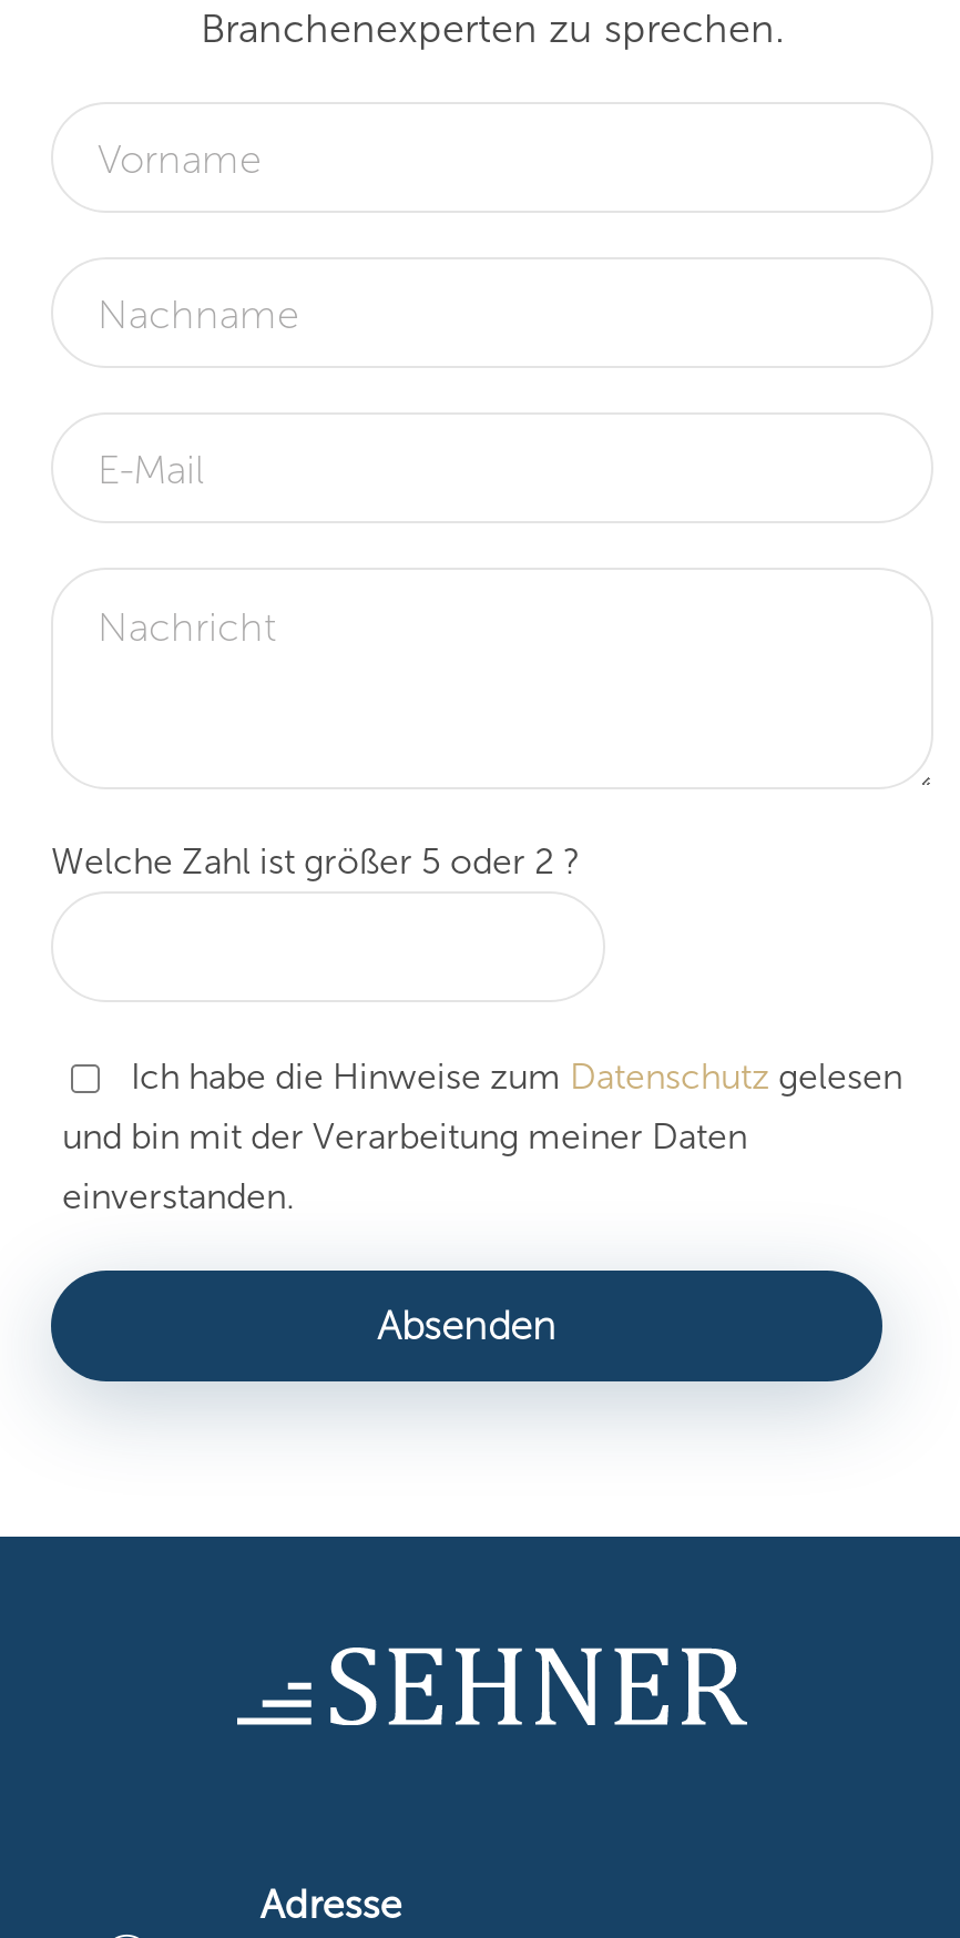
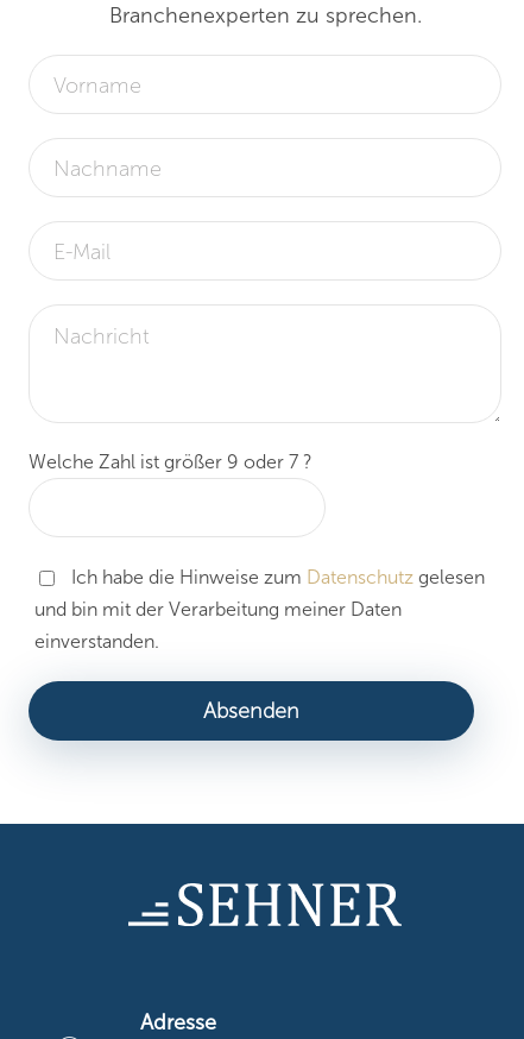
[51,840,581,882] Welche Zahl ist größer 5 oder 2 ? -> [29,450,312,473] Welche Zahl ist größer 9 oder 7 ?

